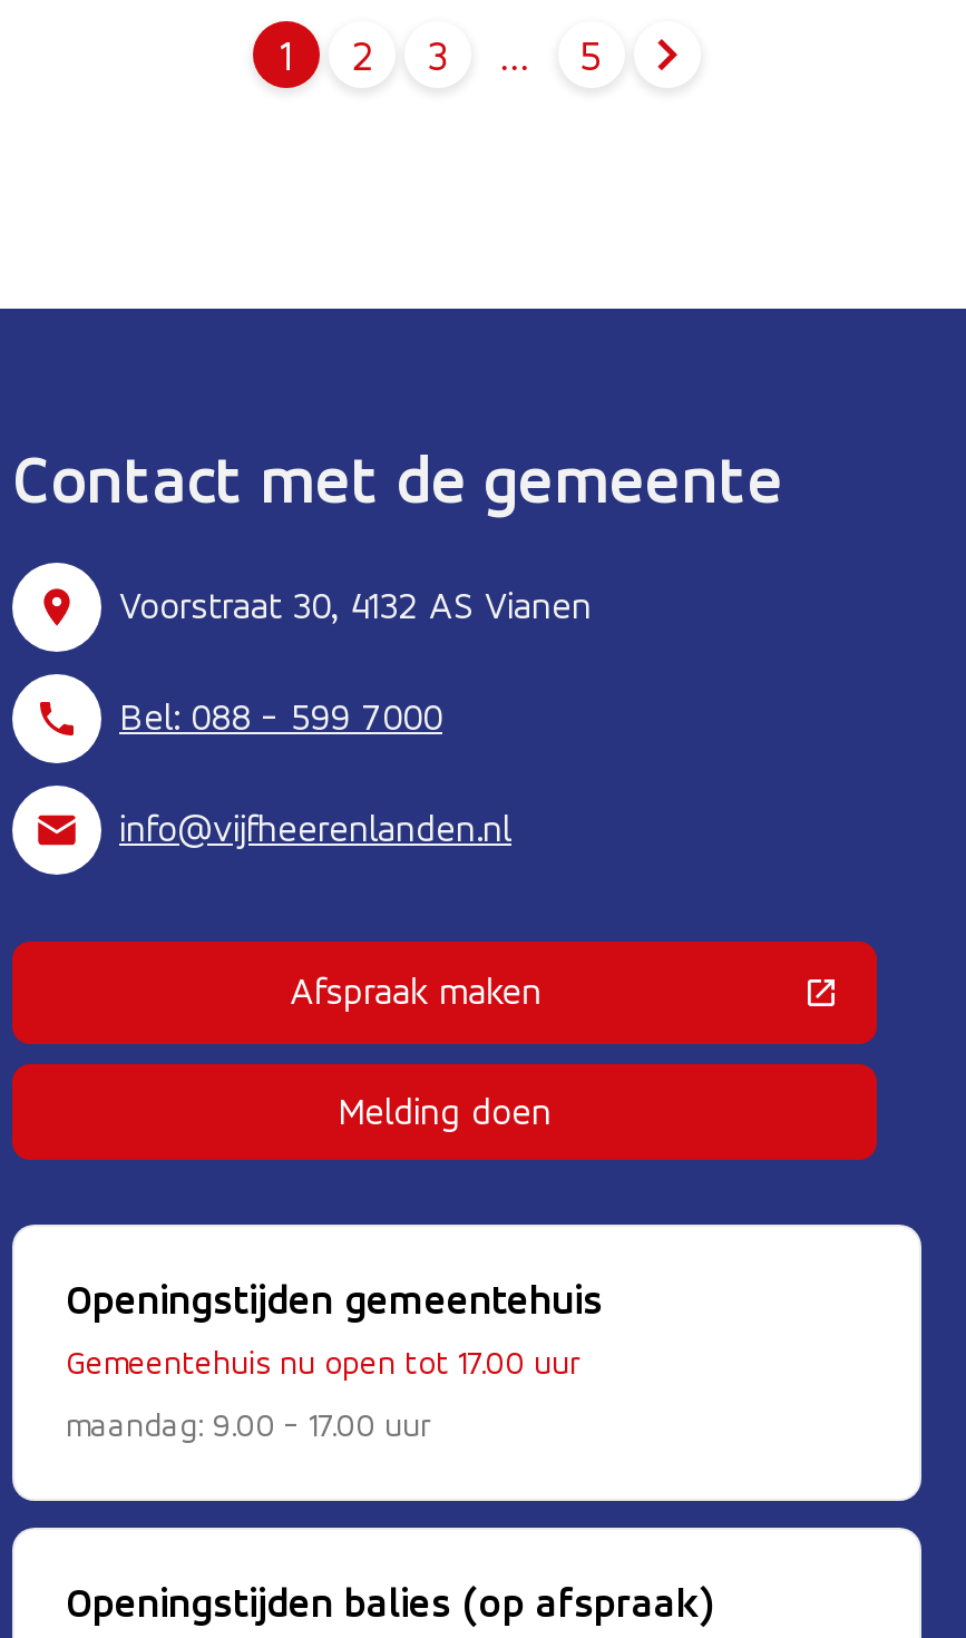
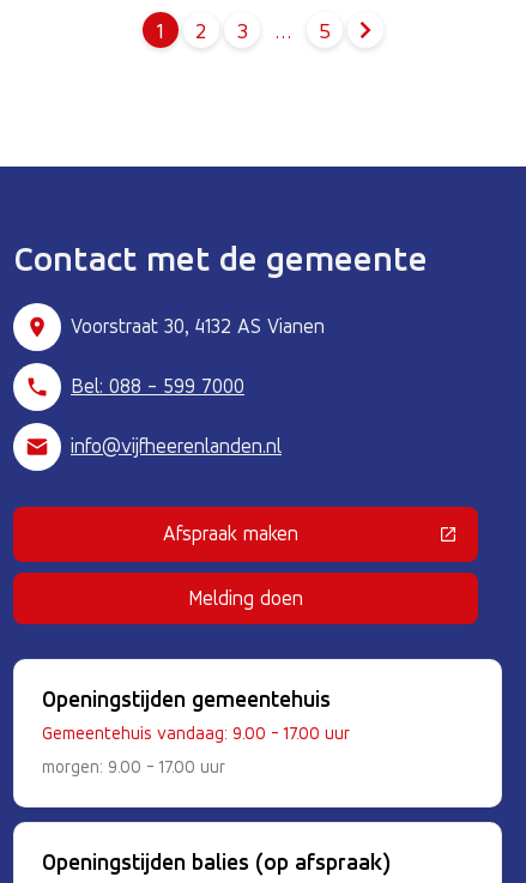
[66,1343,580,1383] Gemeentehuis nu open tot 17.00 uur -> [42,723,350,744] Gemeentehuis vandaag: 9.00 - 17.00 uur
[66,1405,431,1445] maandag: 9.00 - 17.00 uur -> [42,756,225,778] morgen: 9.00 - 17.00 uur

